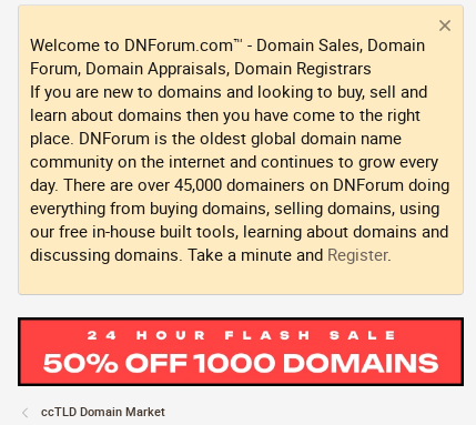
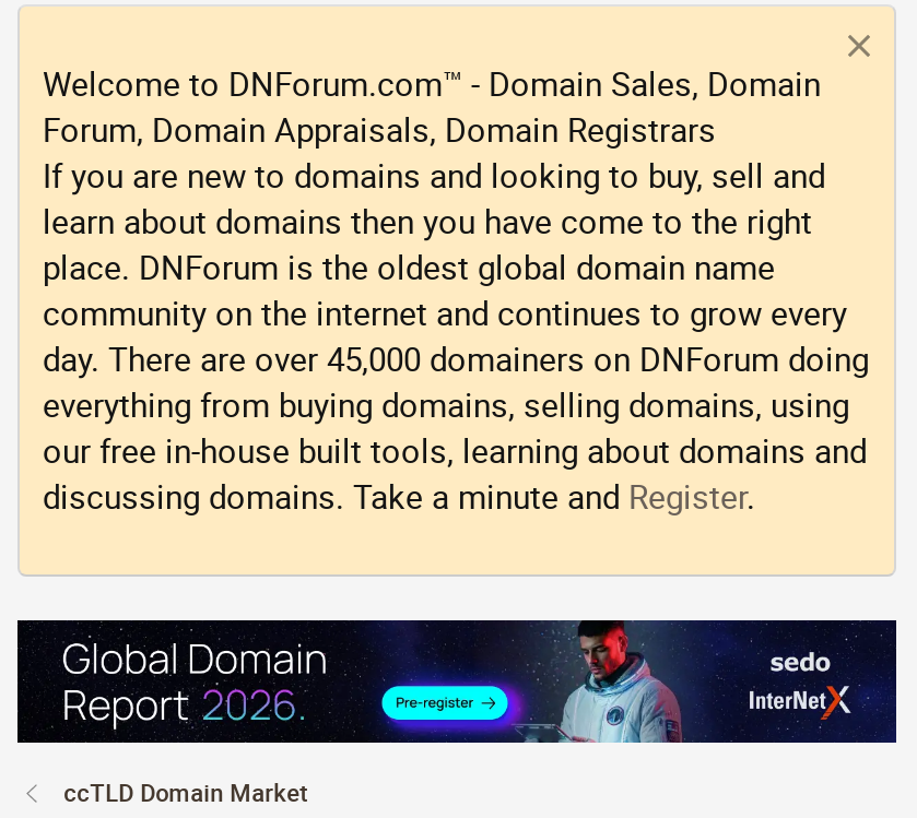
[19,316,464,387] [image] -> [20,618,896,745] [image]

